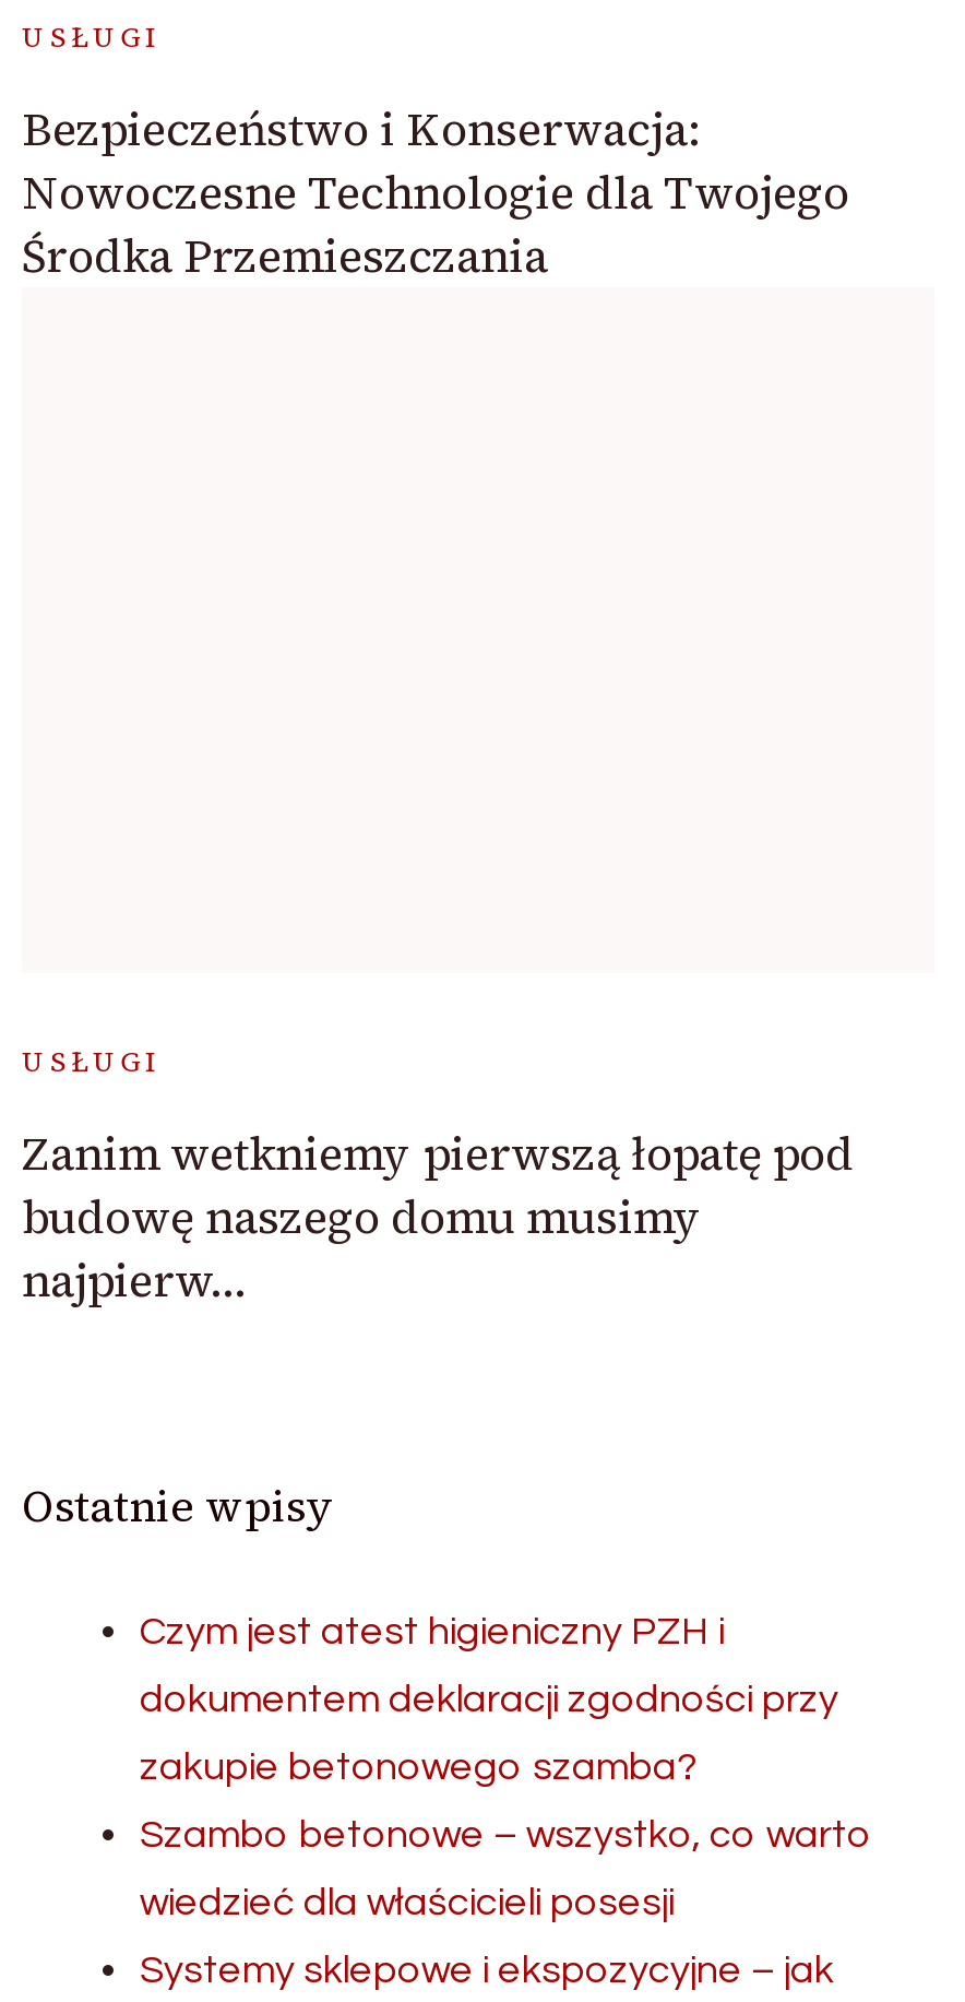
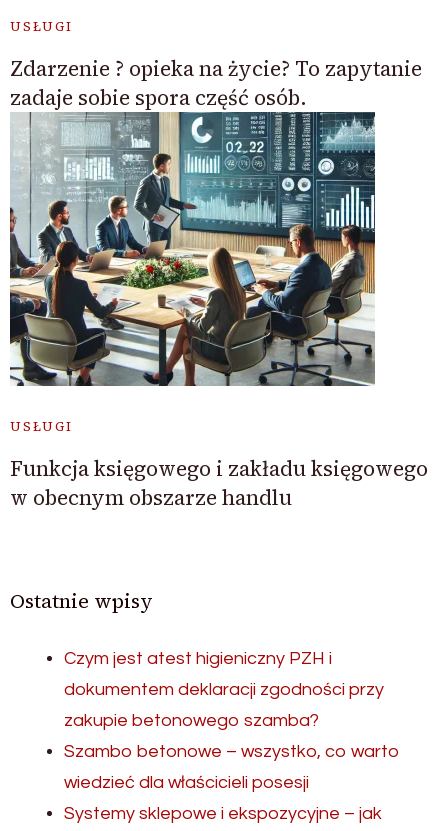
none -> [9,119,376,387] [image]
[22,97,849,287] Bezpieczeństwo i Konserwacja: | Nowoczesne Technologie dla Twojego | Środka Przemieszczania -> [10,54,422,112] Zdarzenie ? opieka na życie? To zapytanie | zadaje sobie spora część osób.
[22,1121,854,1311] Zanim wetkniemy pierwszą łopatę pod | budowę naszego domu musimy | najpierw… -> [10,454,428,512] Funkcja księgowego i zakładu księgowego | w obecnym obszarze handlu

